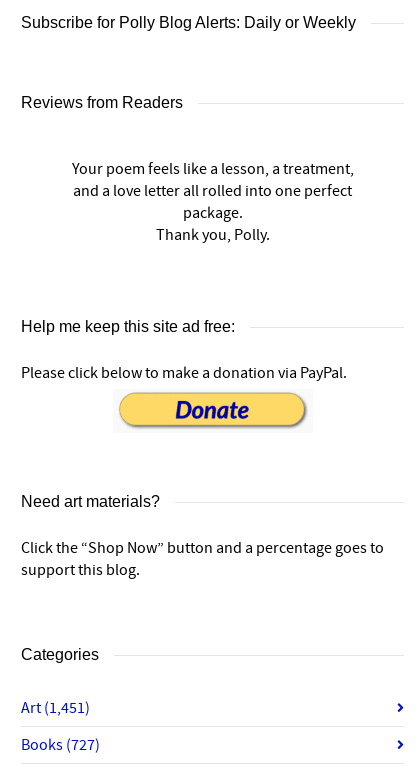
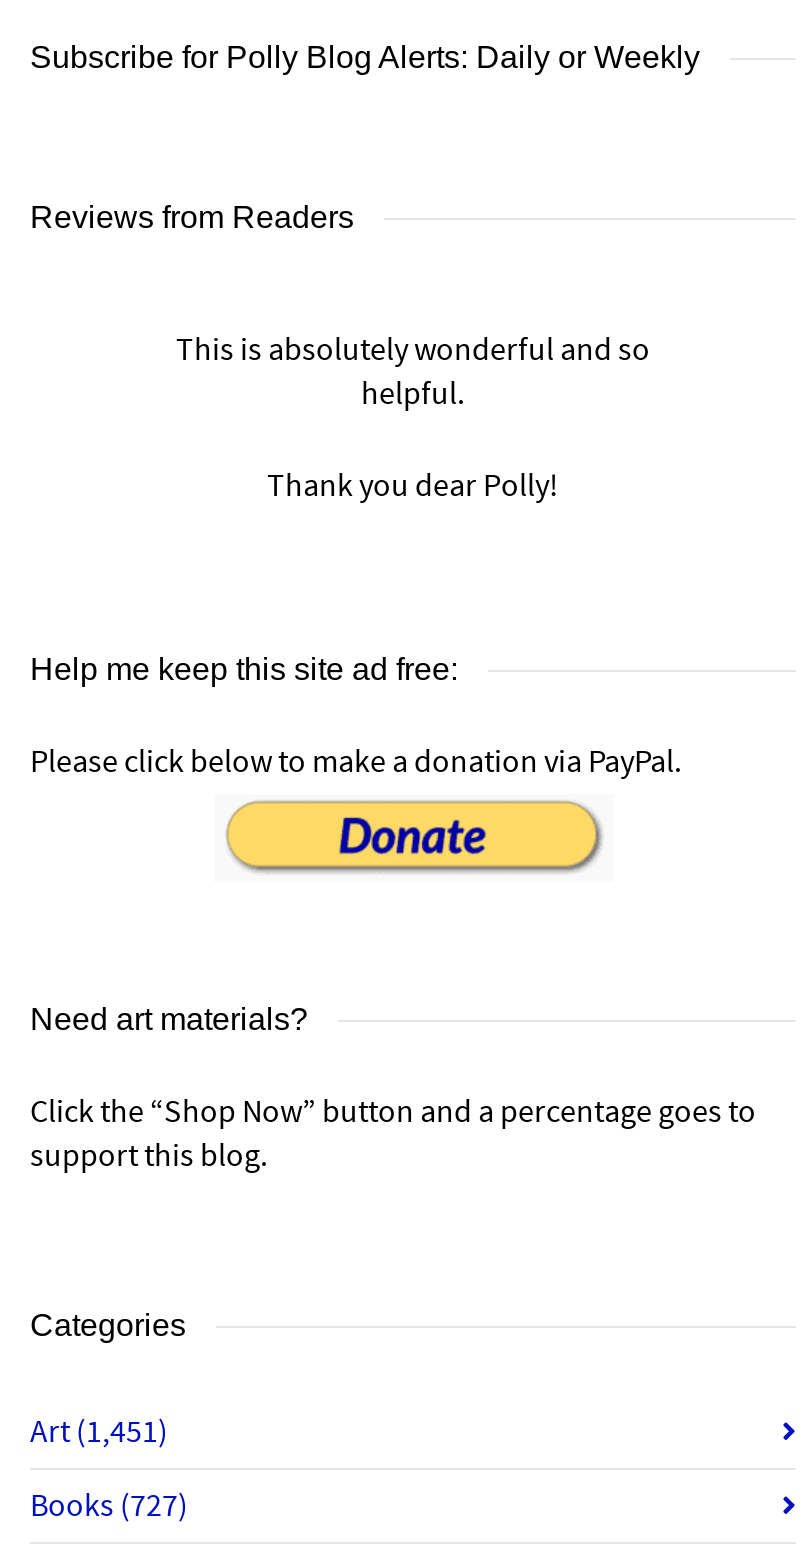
[71,159,353,245] Your poem feels like a lesson, a treatment, | and a love letter all rolled into one perfect | package. | Thank you, Polly. -> [176,331,650,507] This is absolutely wonderful and so | helpful. | Thank you dear Polly!

